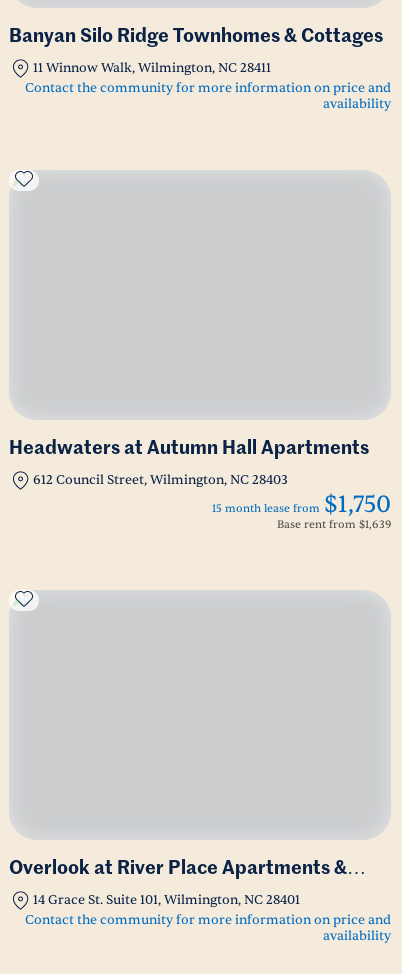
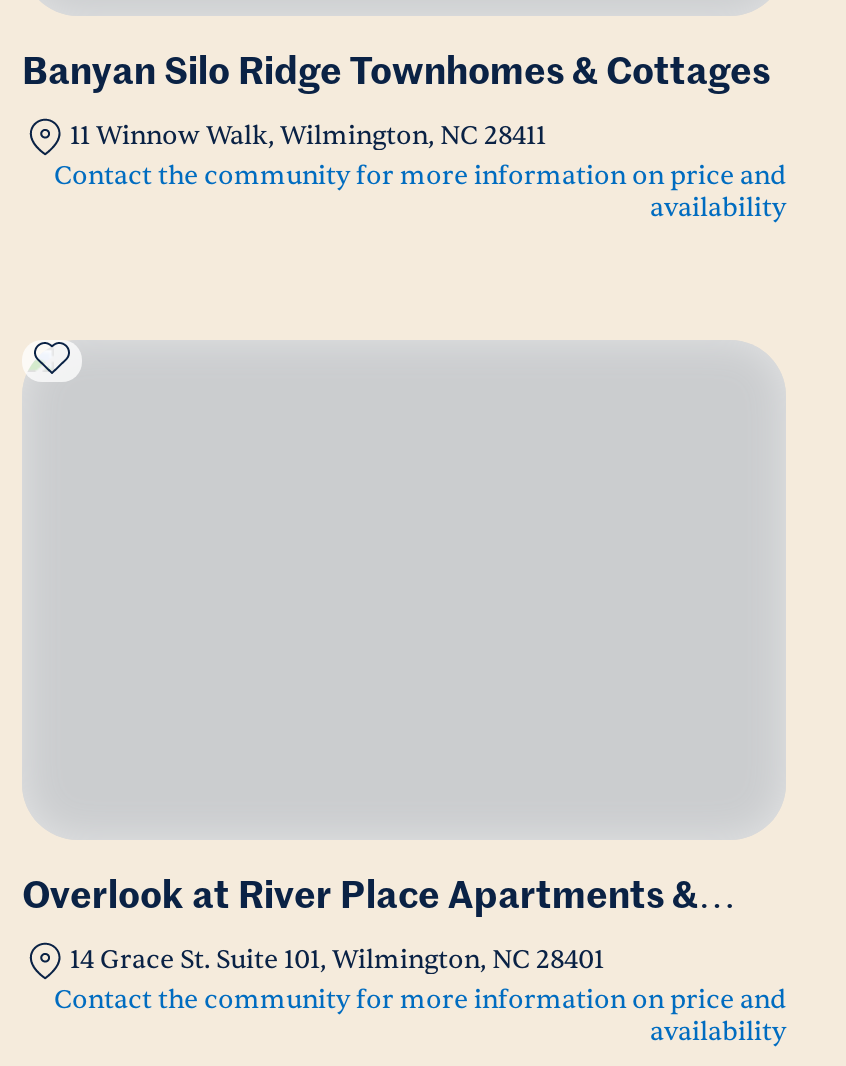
[9,439,391,532] Headwaters at Autumn Hall Apartments | 612 Council Street, Wilmington, NC 28403 | 15 month lease from $1,750 | Base rent from $1,639 -> none

